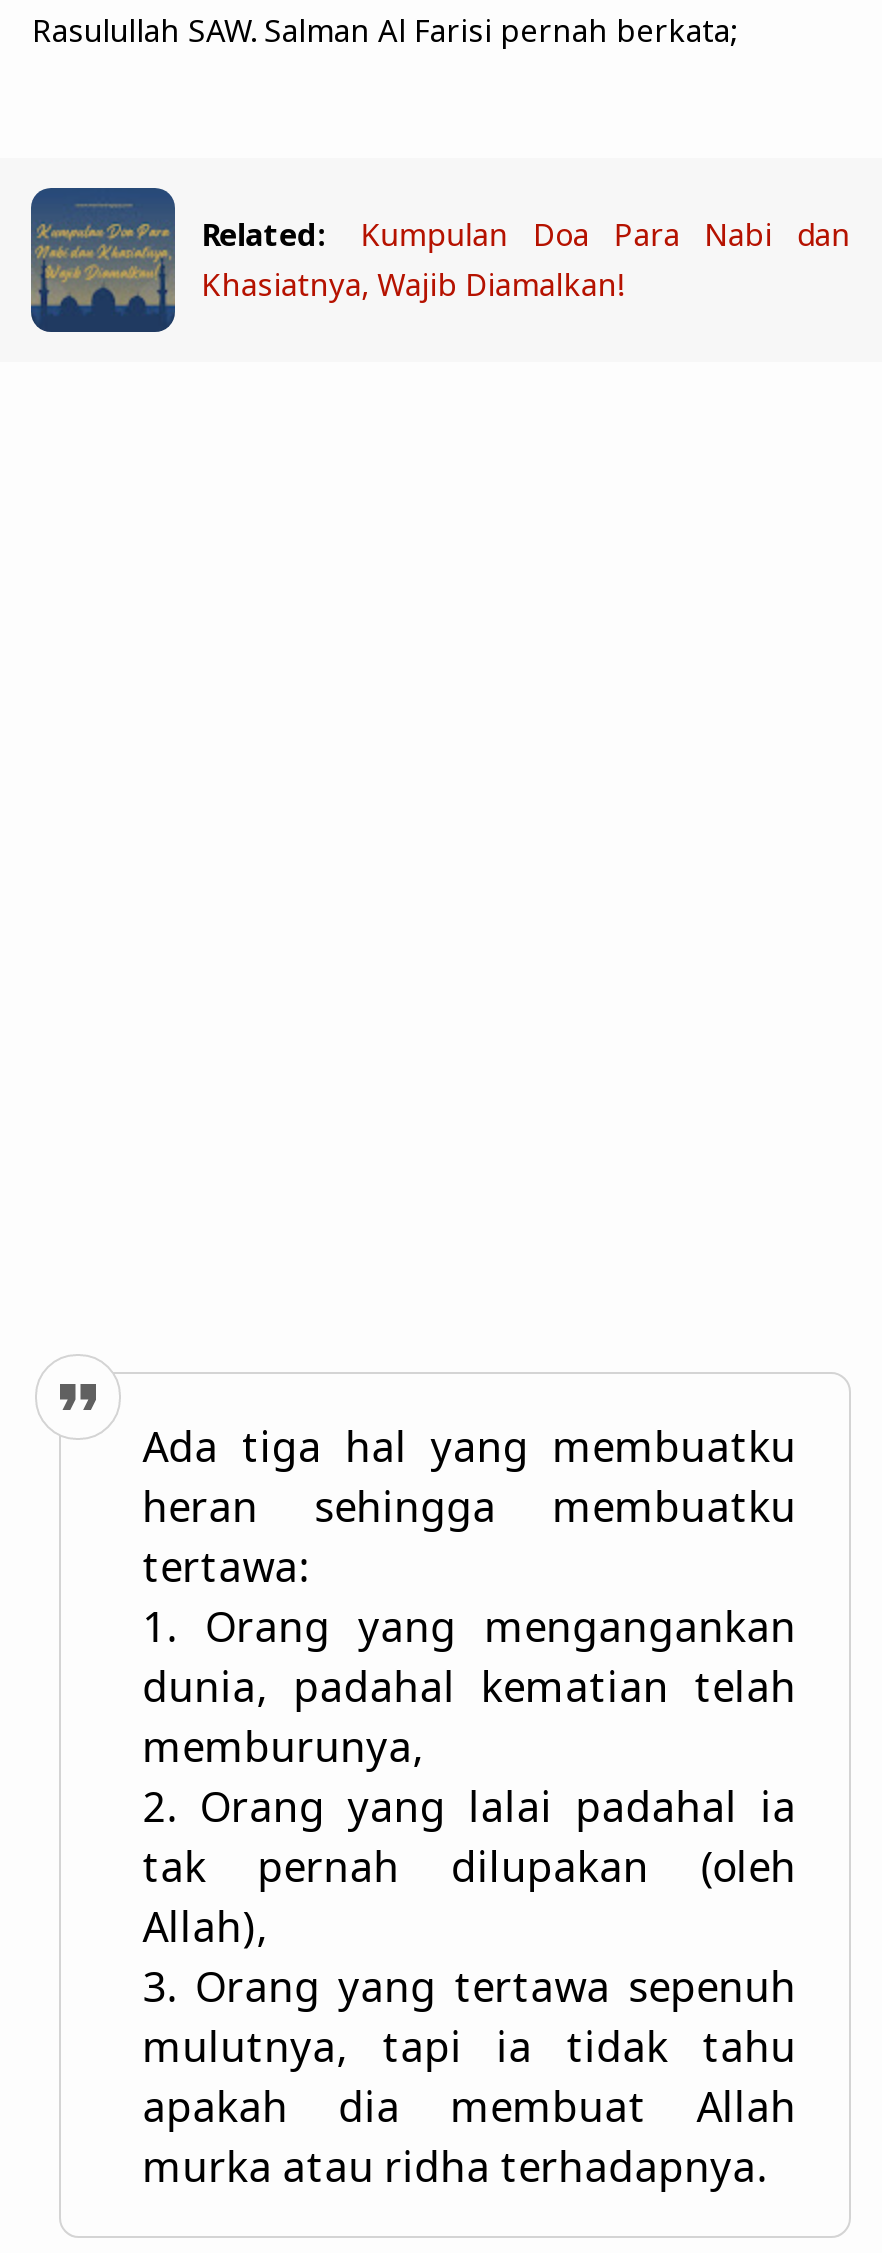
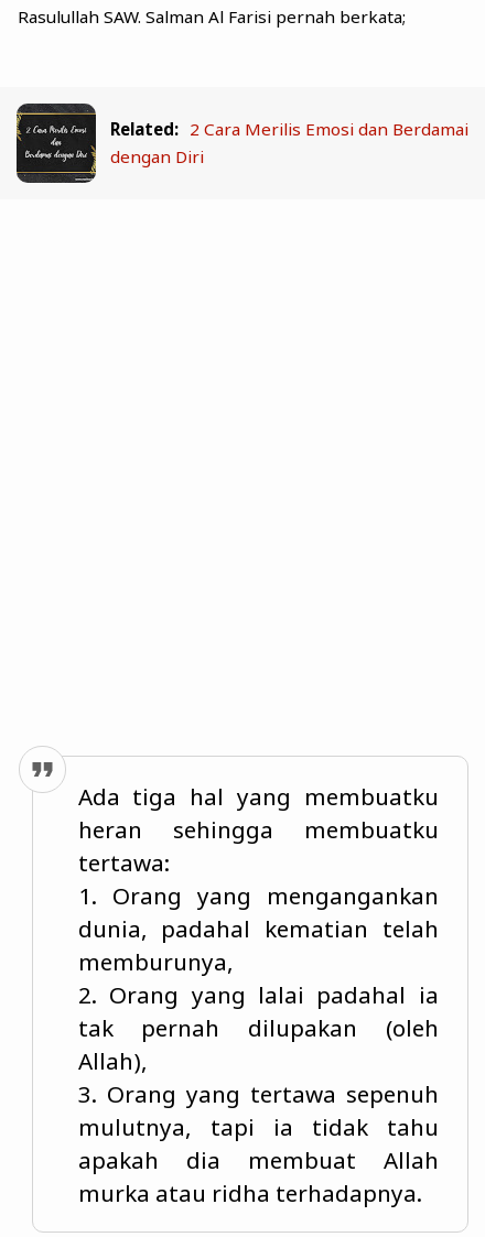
[29,186,851,332] [image] | Related: | Kumpulan Doa Para Nabi dan | Khasiatnya, Wajib Diamalkan! -> [15,104,468,183] [image] | Related: 2 Cara Merilis Emosi dan Berdamai | dengan Diri

